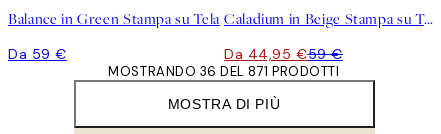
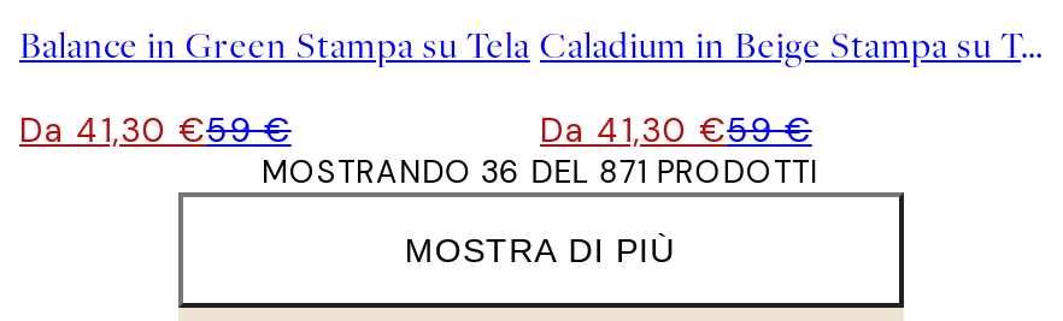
[8,45,67,63] Da 59 € -> [19,108,291,151] Da 41,30 €59 €
[224,45,343,63] Da 44,95 €59 € -> [540,108,812,151] Da 41,30 €59 €

